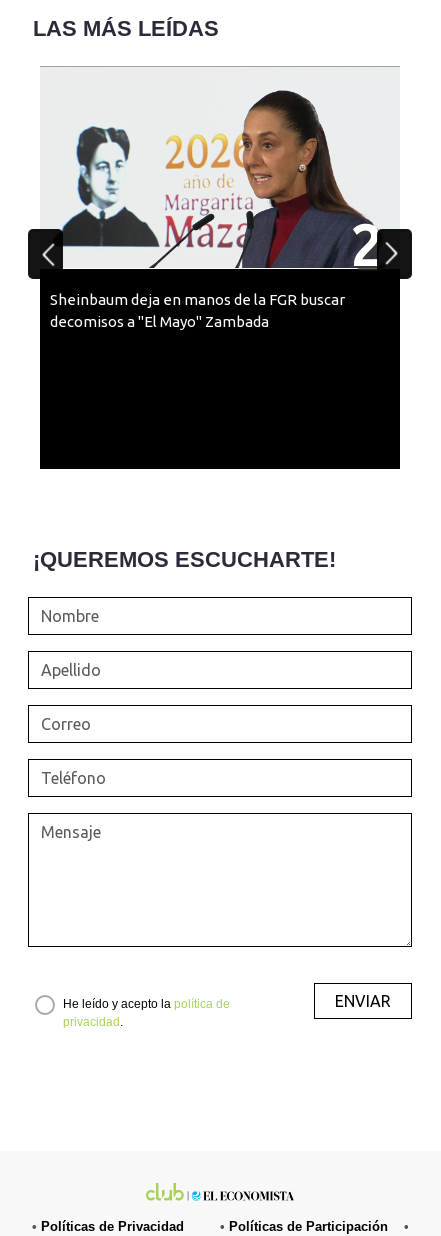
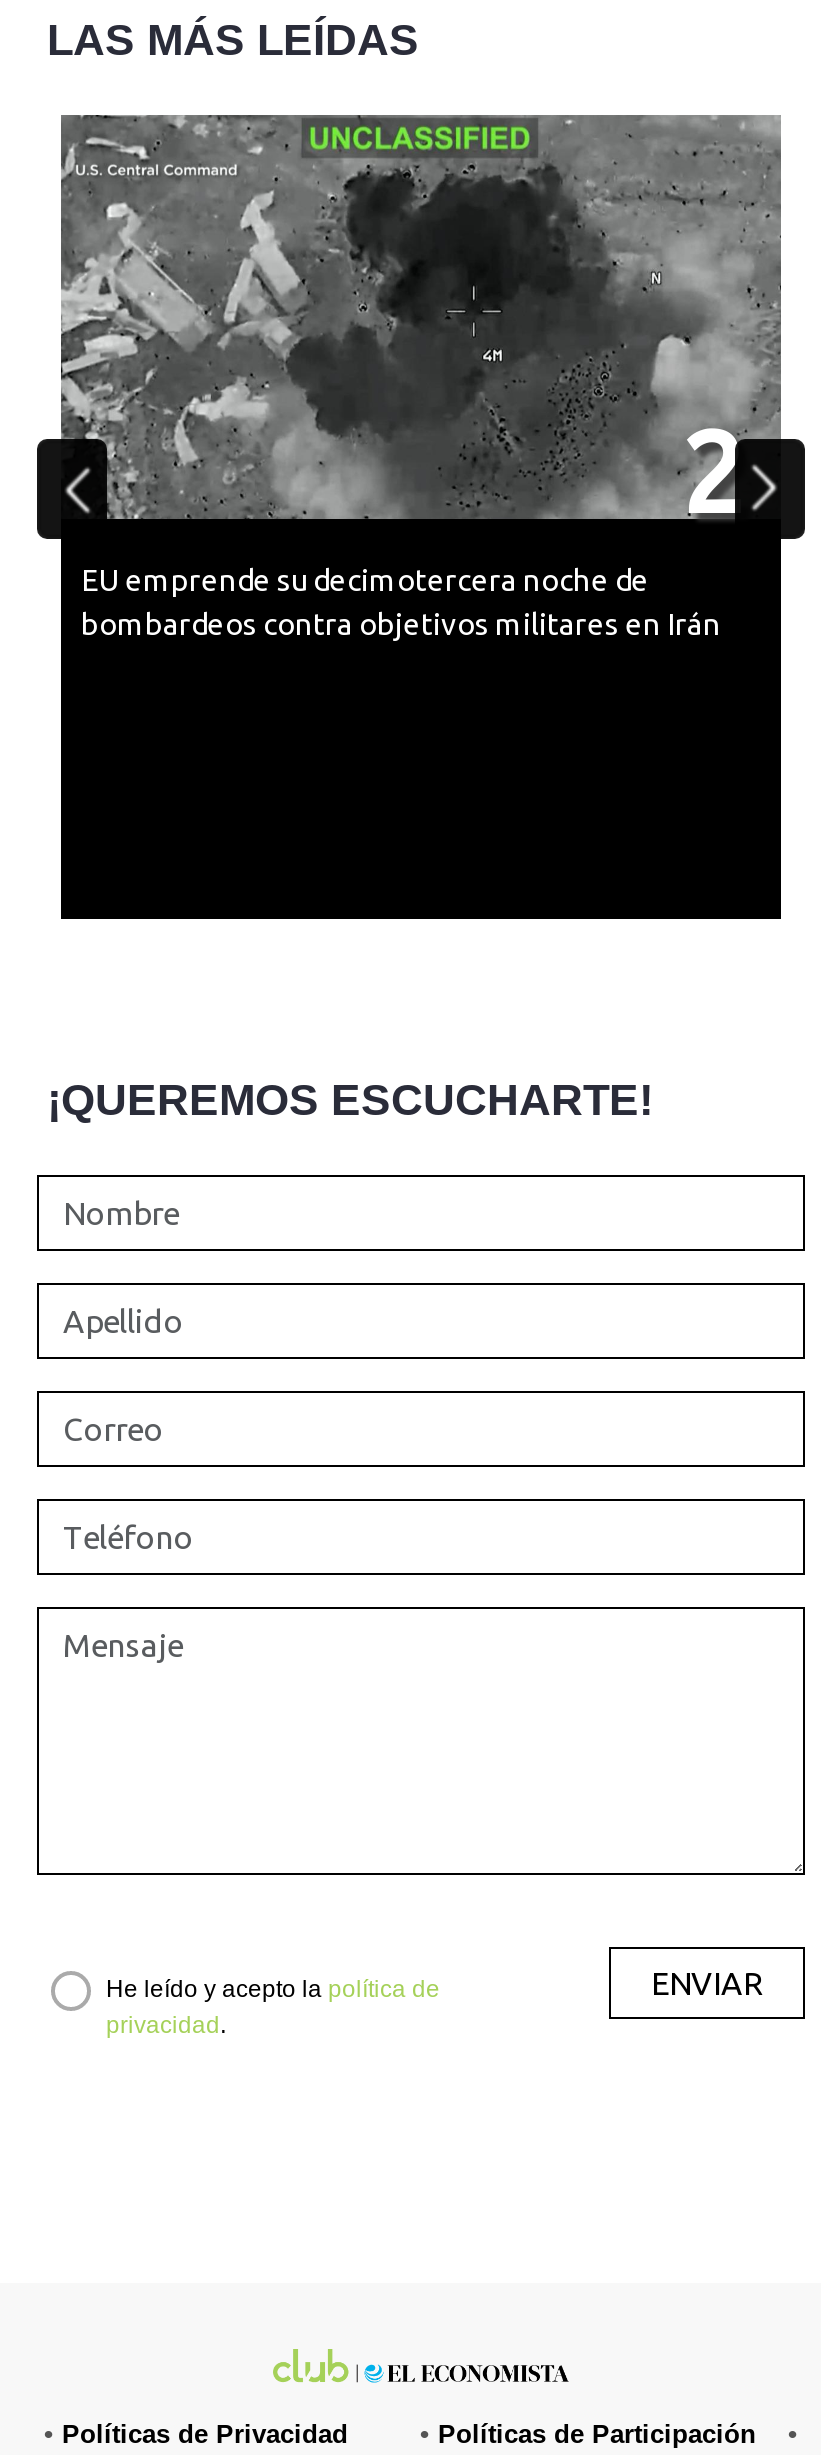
[40,67,400,330] [image] | Sheinbaum deja en manos de la FGR buscar | decomisos a "El Mayo" Zambada -> [59,115,783,642] [image] | EU emprende su decimotercera noche de | bombardeos contra objetivos militares en Irán

